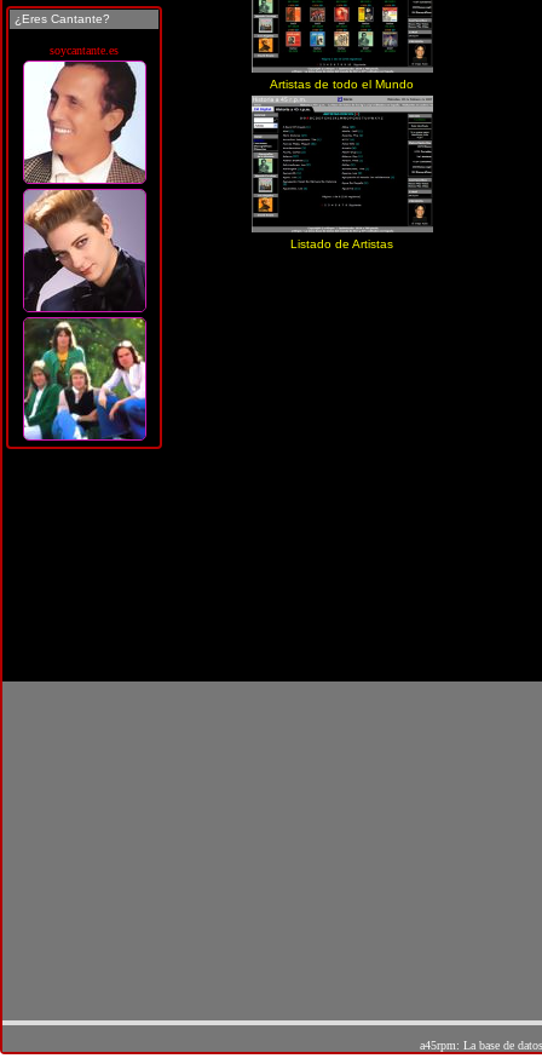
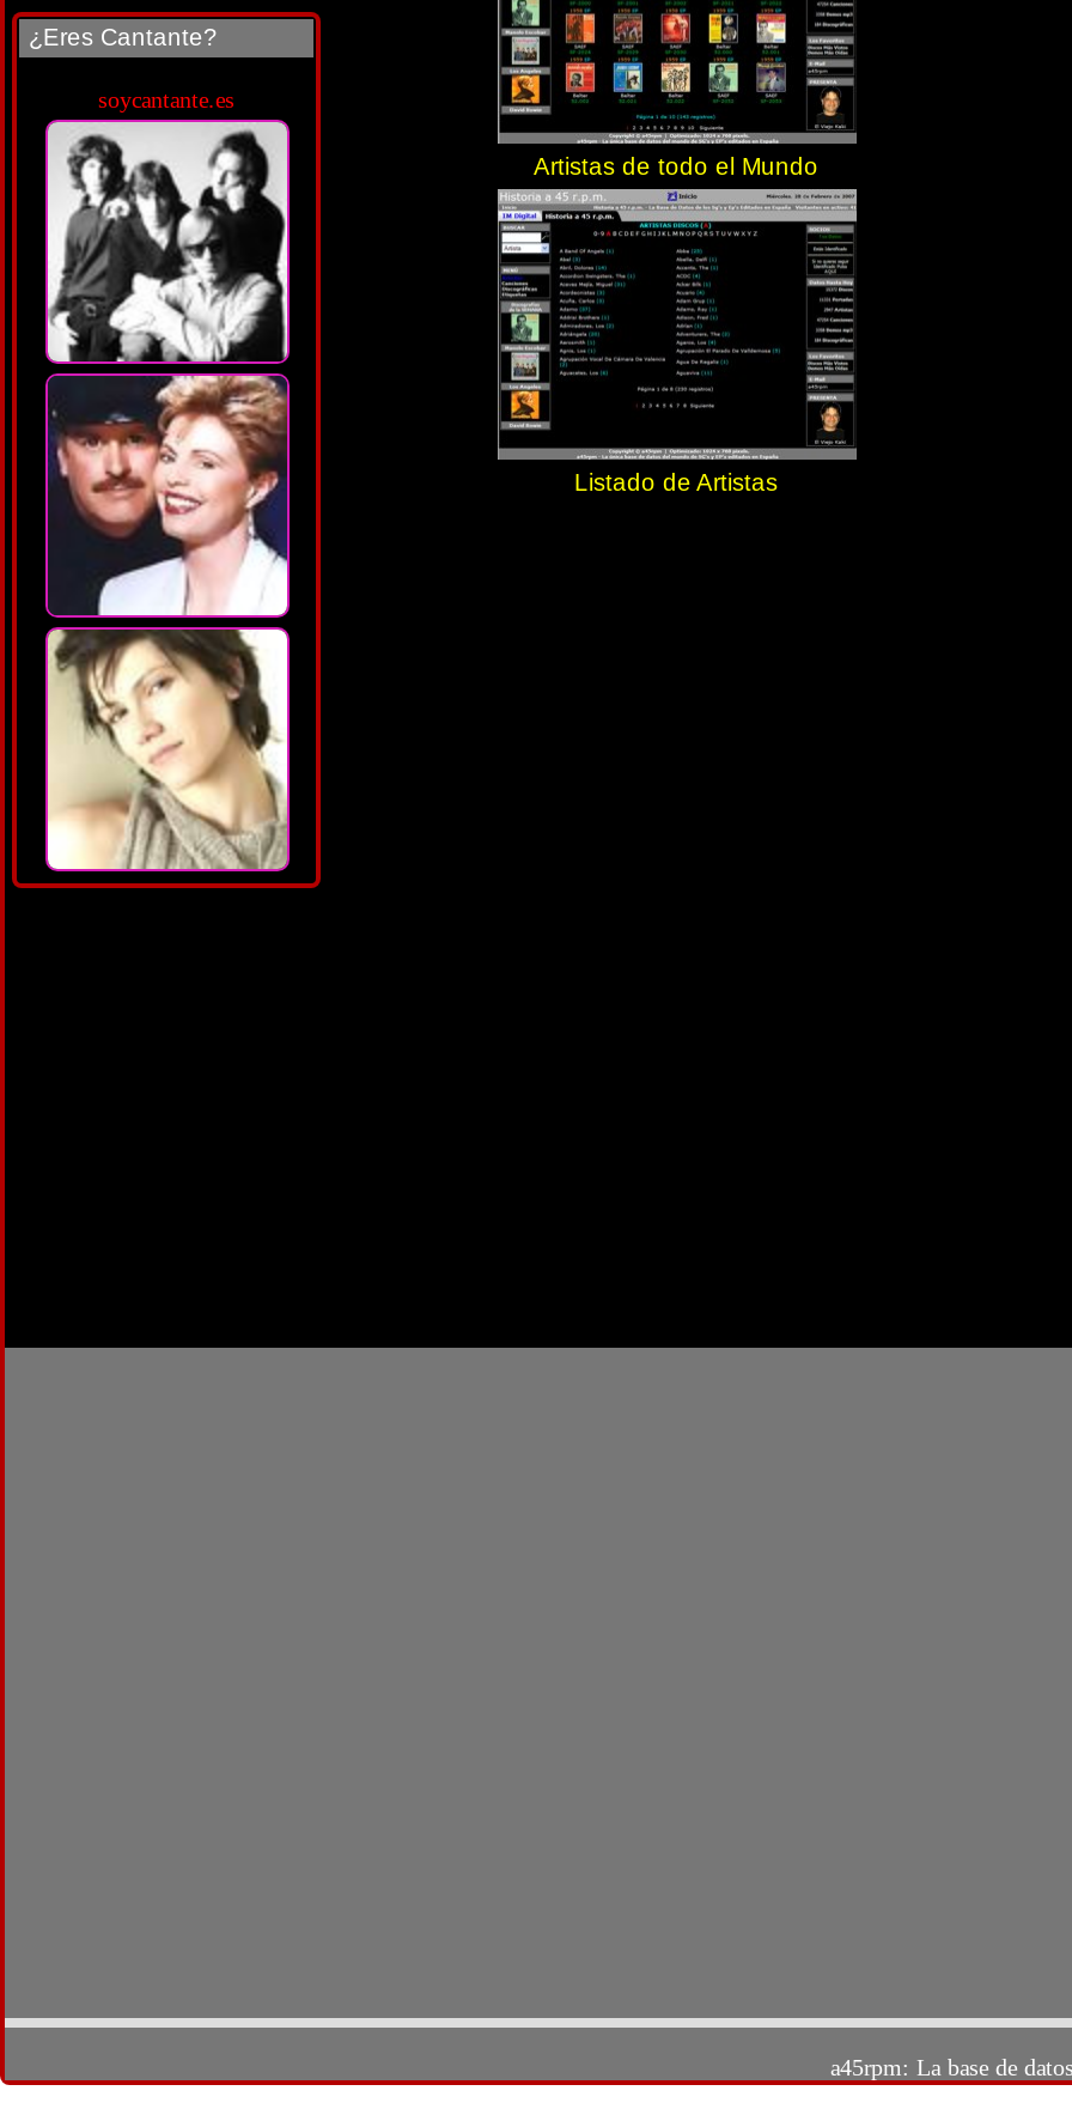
[23,61,146,441] [image] -> [45,120,290,871] [image]

